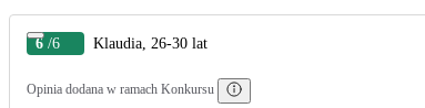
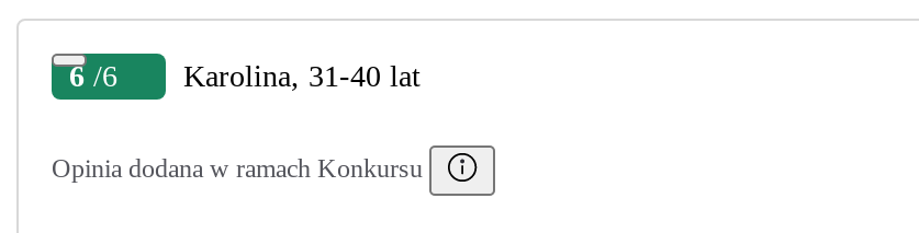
[36,36,208,52] 6 /6 Klaudia, 26-30 lat -> [69,61,421,94] 6 /6 Karolina, 31-40 lat

